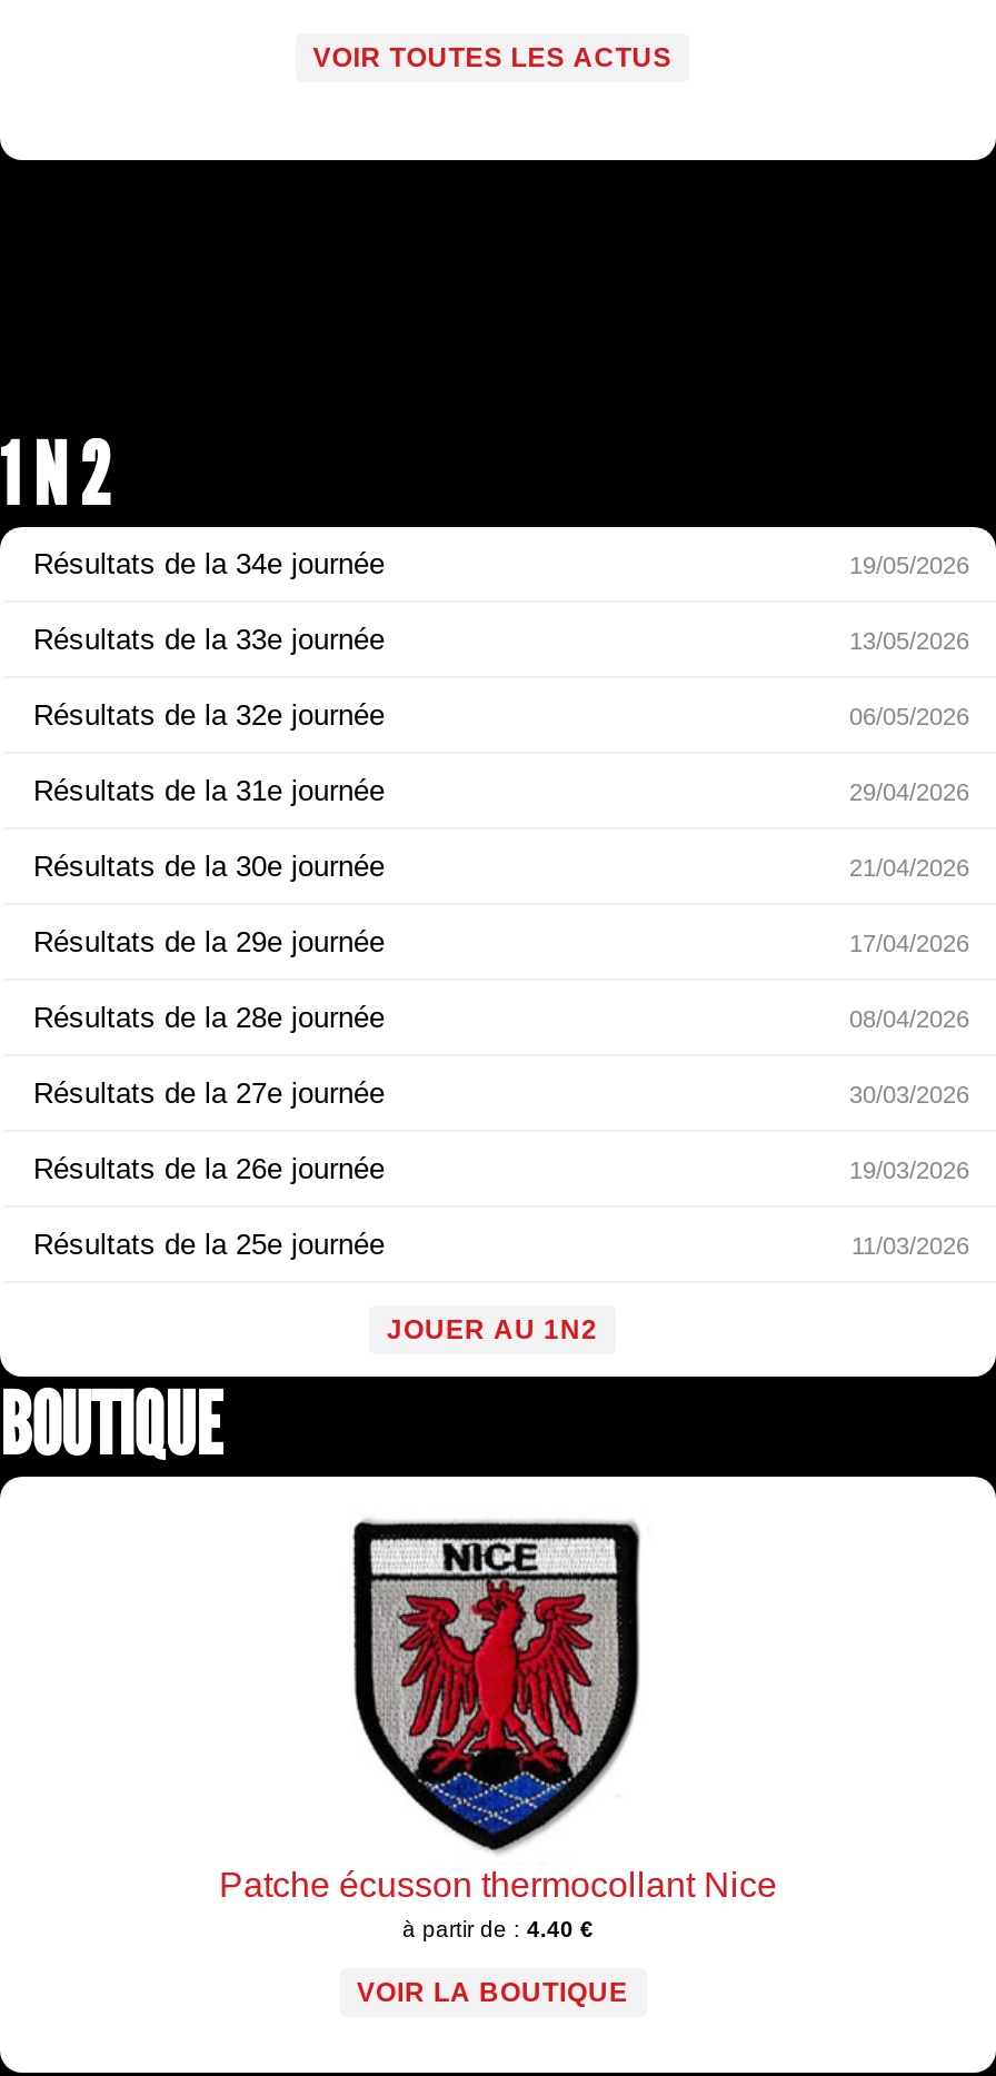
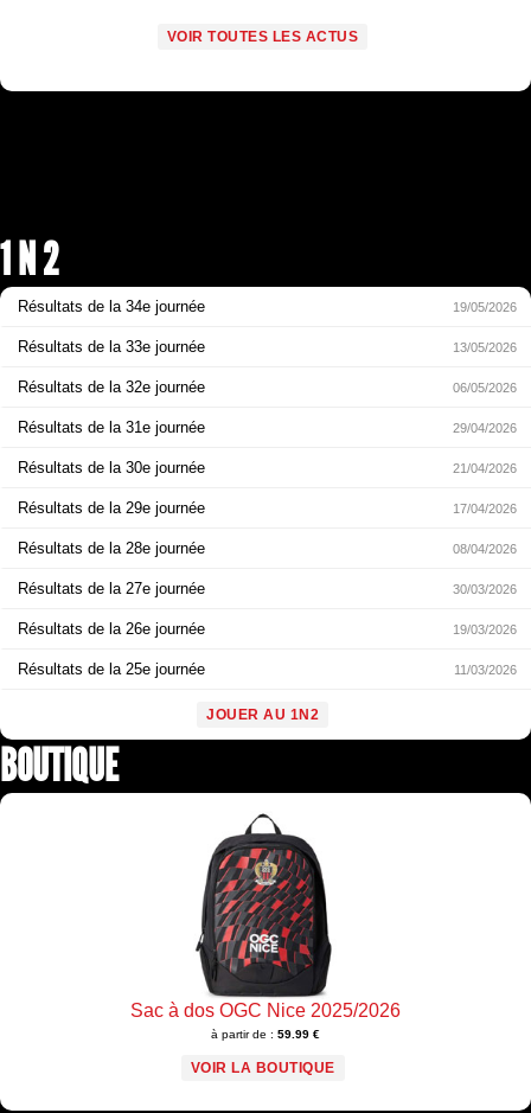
[219,1517,777,1942] [image] | Patche écusson thermocollant Nice | à partir de : 4.40 € -> [130,813,401,1041] [image] | Sac à dos OGC Nice 2025/2026 | à partir de : 59.99 €

